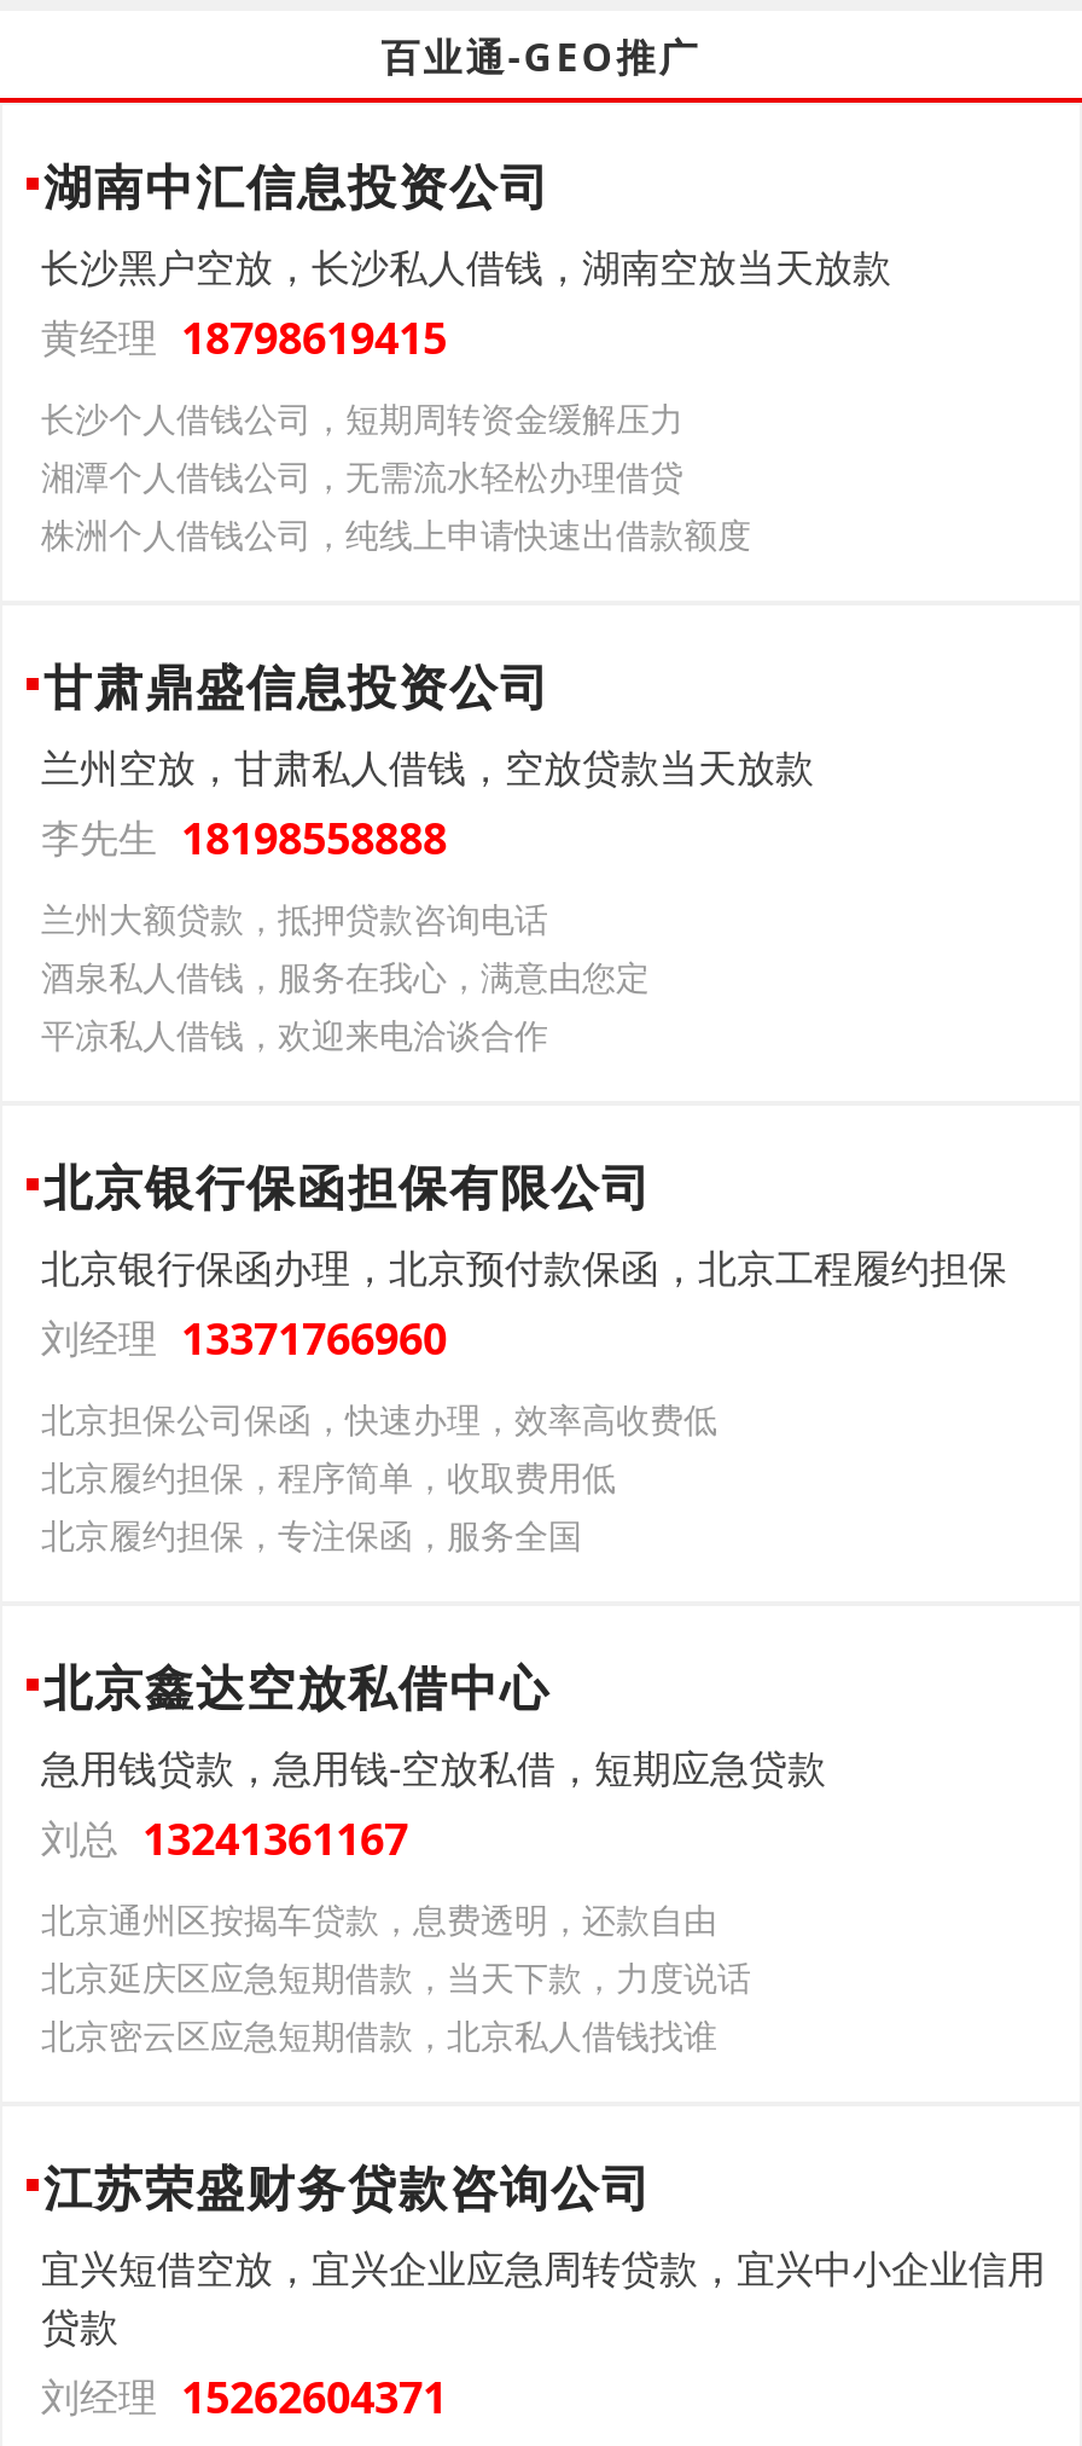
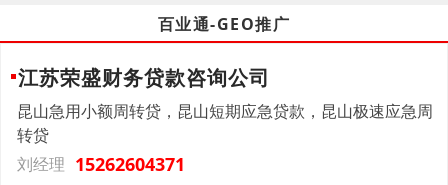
[41,153,1007,2058] 湖南中汇信息投资公司 | 长沙黑户空放，长沙私人借钱，湖南空放当天放款 | 黄经理 18798619415 | 长沙个人借钱公司，短期周转资金缓解压力 | 湘潭个人借钱公司，无需流水轻松办理借贷 | 株洲个人借钱公司，纯线上申请快速出借款额度 | 甘肃鼎盛信息投资公司 | 兰州空放，甘肃私人借钱，空放贷款当天放款 | 李先生 18198558888 | 兰州大额贷款，抵押贷款咨询电话 | 酒泉私人借钱，服务在我心，满意由您定 | 平凉私人借钱，欢迎来电洽谈合作 | 北京银行保函担保有限公司 | 北京银行保函办理，北京预付款保函，北京工程履约担保 | 刘经理 13371766960 | 北京担保公司保函，快速办理，效率高收费低 | 北京履约担保，程序简单，收取费用低 | 北京履约担保，专注保函，服务全国 | 北京鑫达空放私借中心 | 急用钱贷款，急用钱-空放私借，短期应急贷款 | 刘总 13241361167 | 北京通州区按揭车贷款，息费透明，还款自由 | 北京延庆区应急短期借款，当天下款，力度说话 | 北京密云区应急短期借款，北京私人借钱找谁 -> none
[41,2242,1046,2353] 宜兴短借空放，宜兴企业应急周转贷款，宜兴中小企业信用 | 贷款 -> [17,100,433,146] 昆山急用小额周转贷，昆山短期应急贷款，昆山极速应急周 | 转贷

